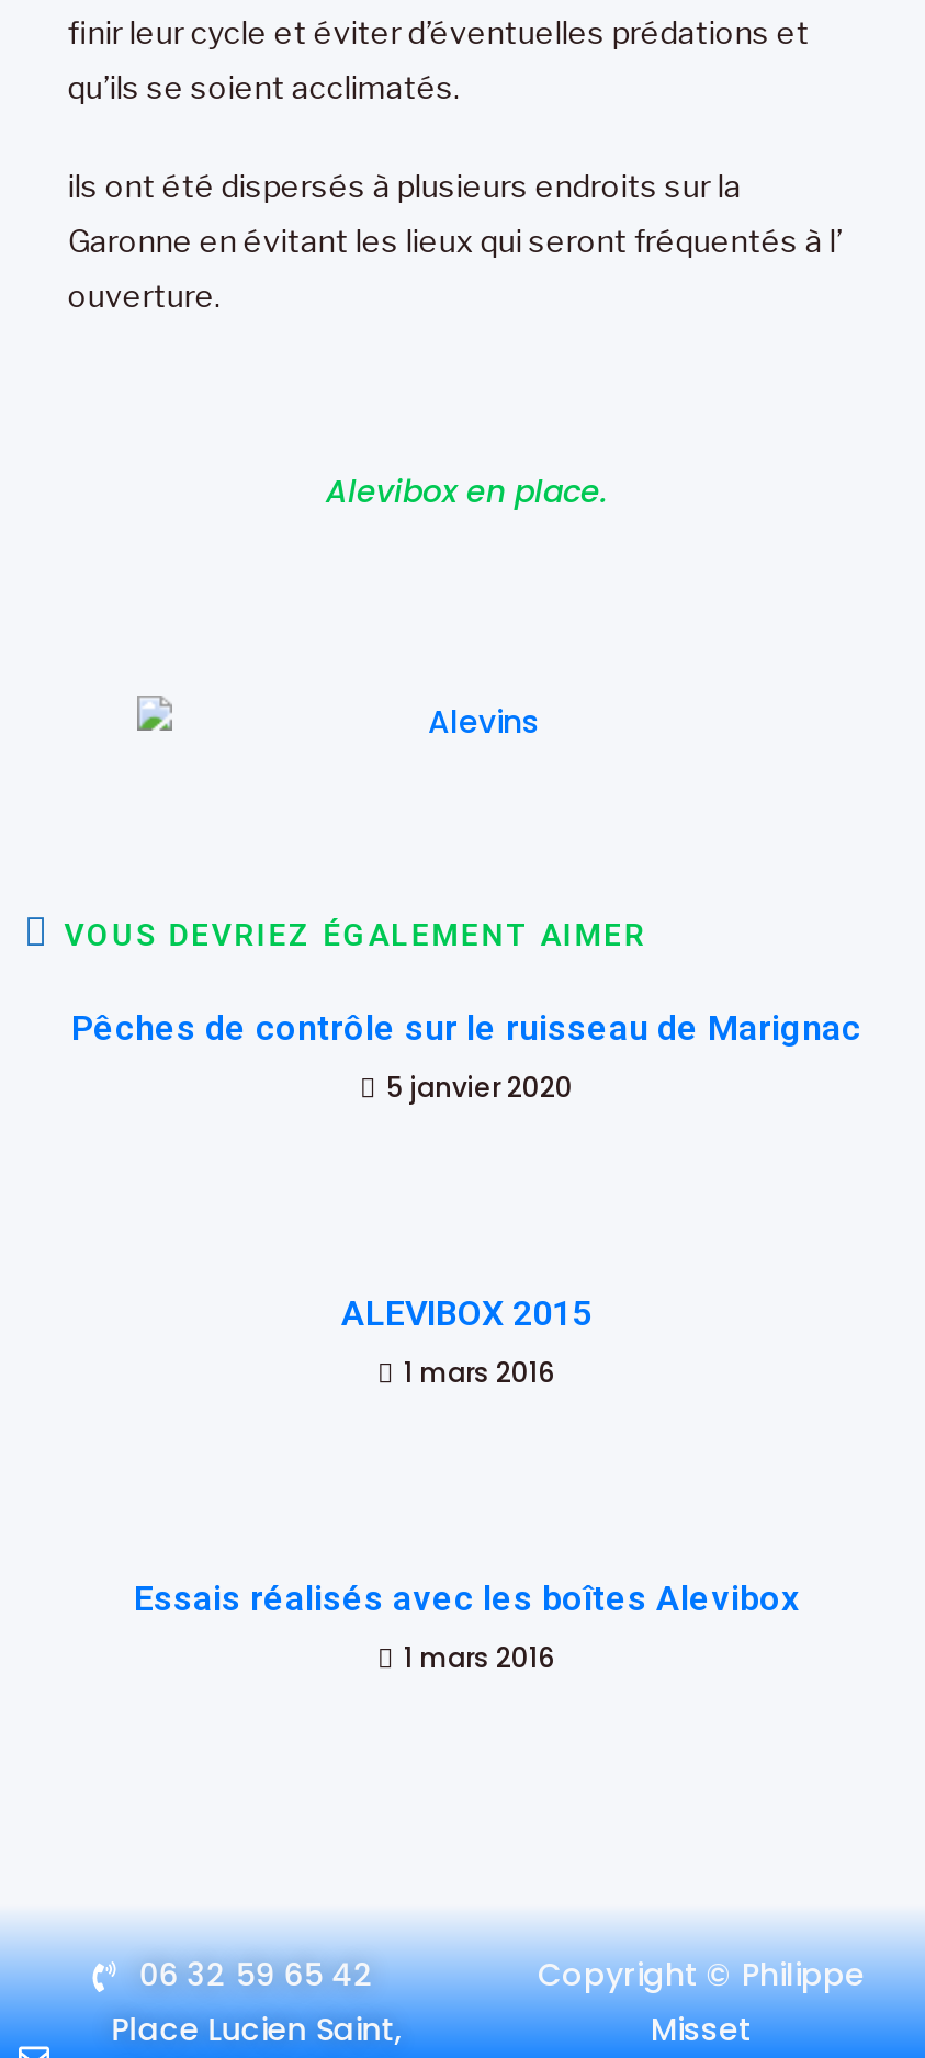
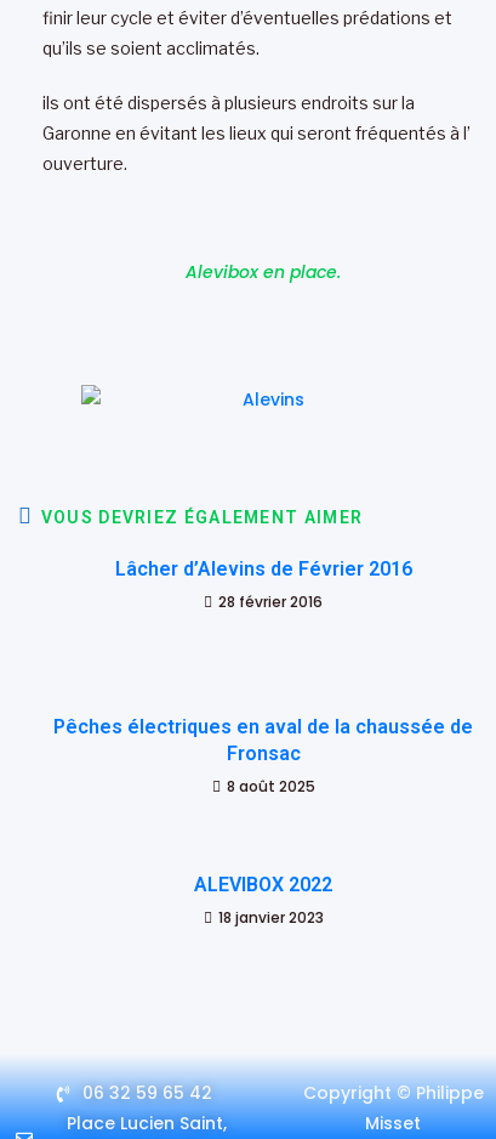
[71,1007,861,1049] Pêches de contrôle sur le ruisseau de Marignac -> [115,557,412,580] Lâcher d’Alevins de Février 2016
[386,1068,573,1106] 5 janvier 2020 -> [218,591,323,612] 28 février 2016
[341,1292,591,1334] ALEVIBOX 2015 -> [53,715,473,765] Pêches électriques en aval de la chaussée de | Fronsac
[404,1354,555,1391] 1 mars 2016 -> [226,776,315,797] 8 août 2025
[134,1578,799,1619] Essais réalisés avec les boîtes Alevibox -> [194,873,332,896] ALEVIBOX 2022
[404,1639,555,1676] 1 mars 2016 -> [218,907,323,928] 18 janvier 2023

